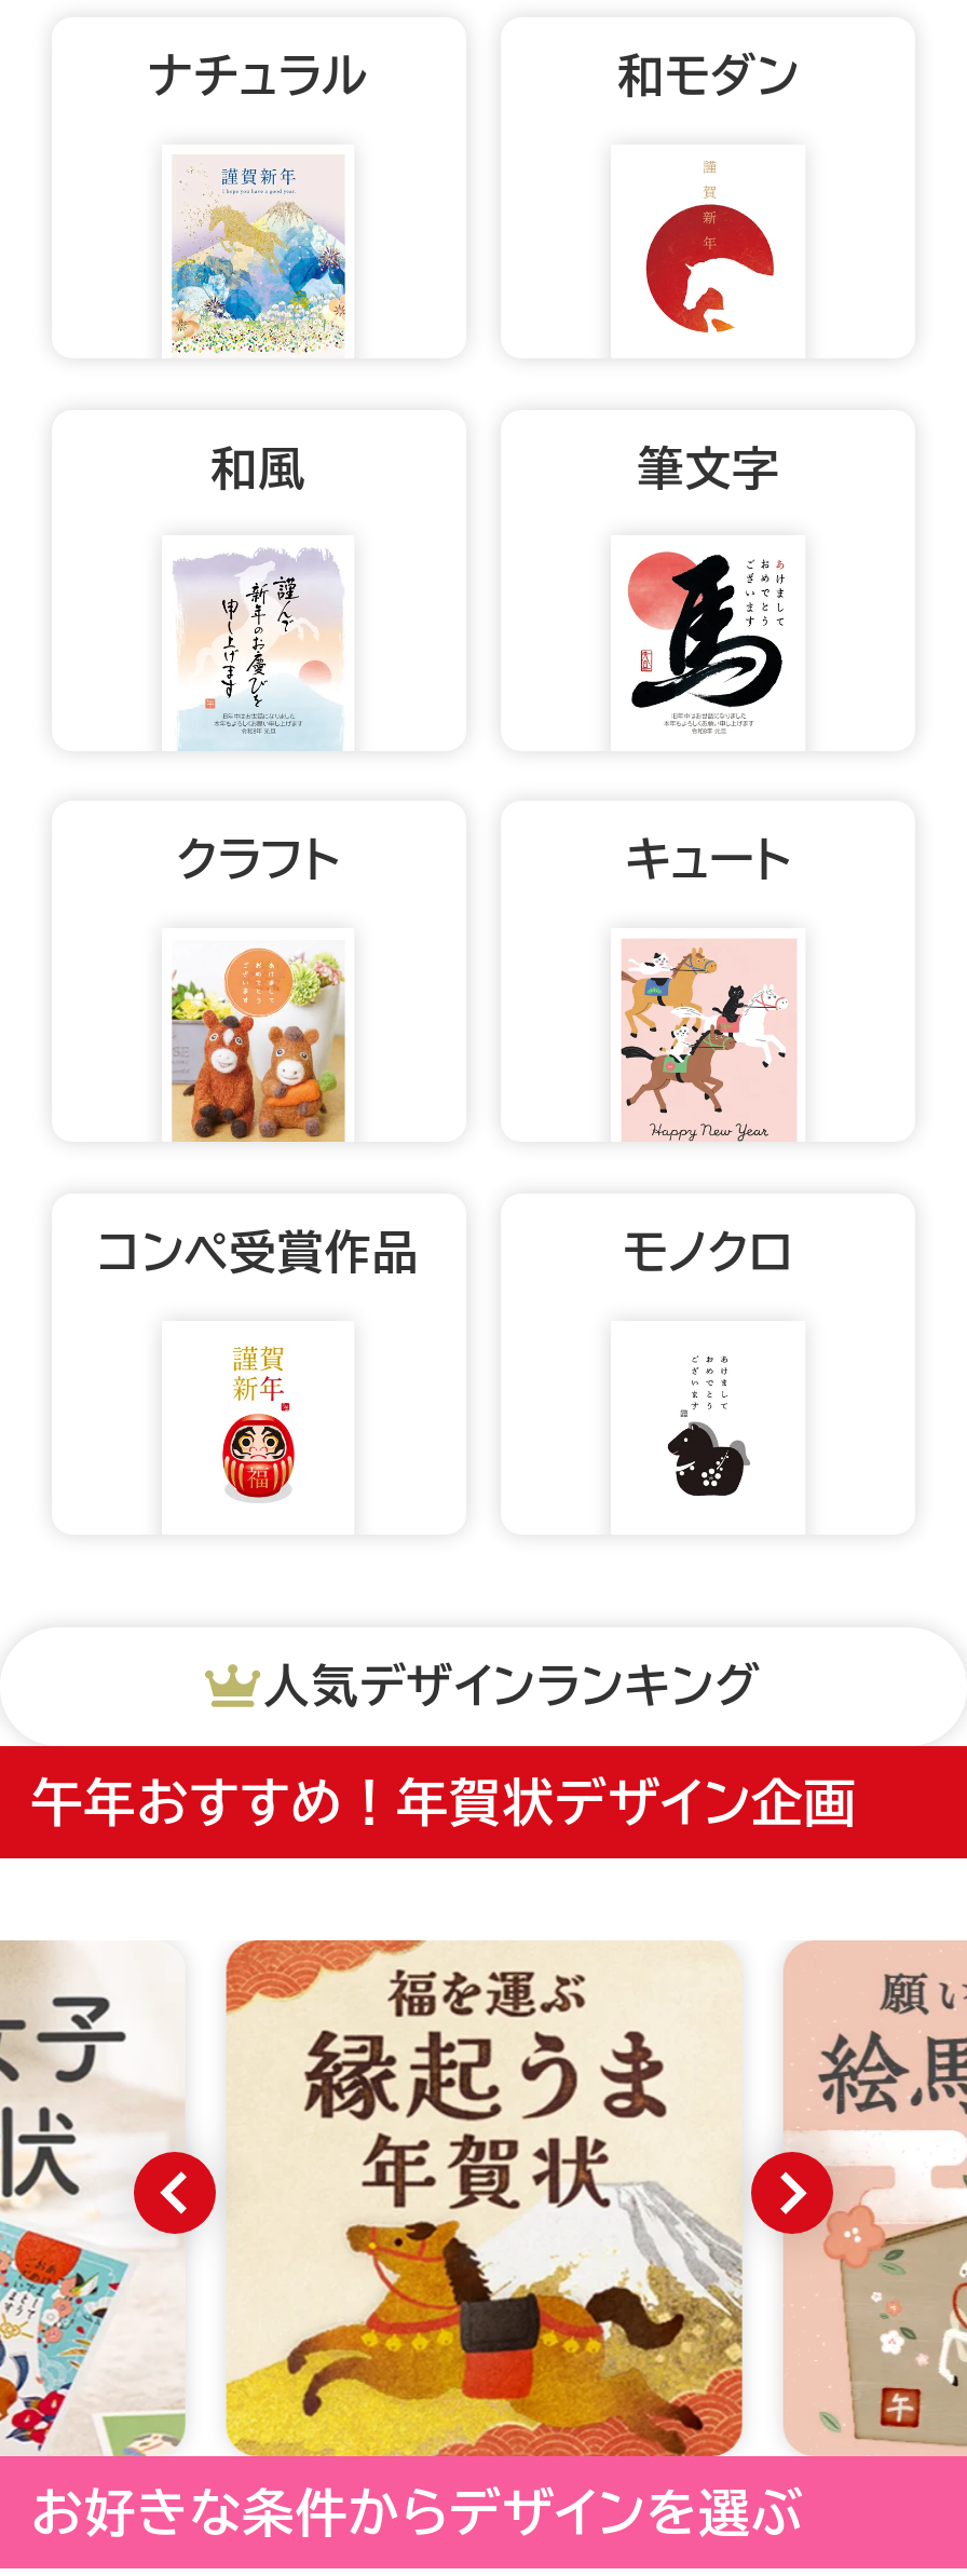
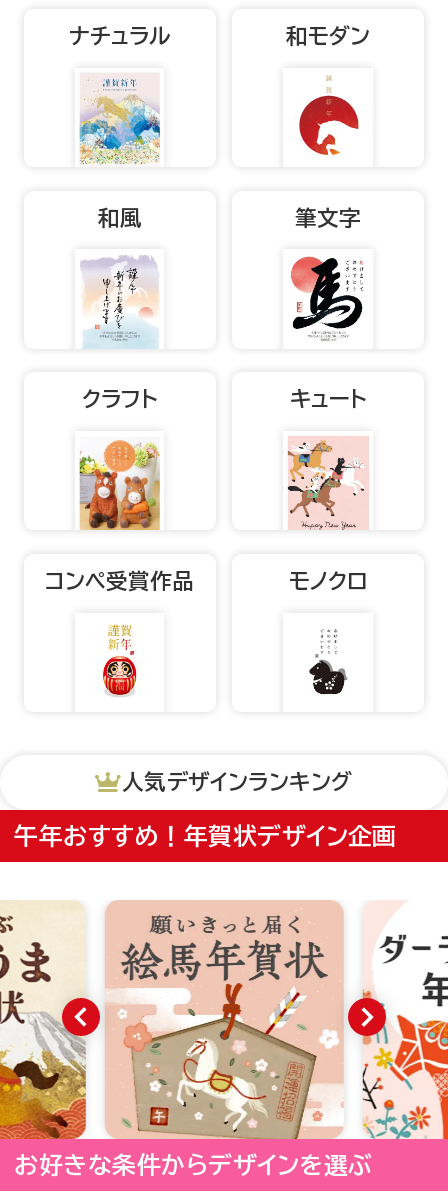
[6,1943,186,2458] [image] -> [3,901,87,1140] [image]
[227,1940,745,2458] [image] -> [106,901,344,1140] [image]
[784,1940,961,2458] [image] -> [362,901,445,1140] [image]

